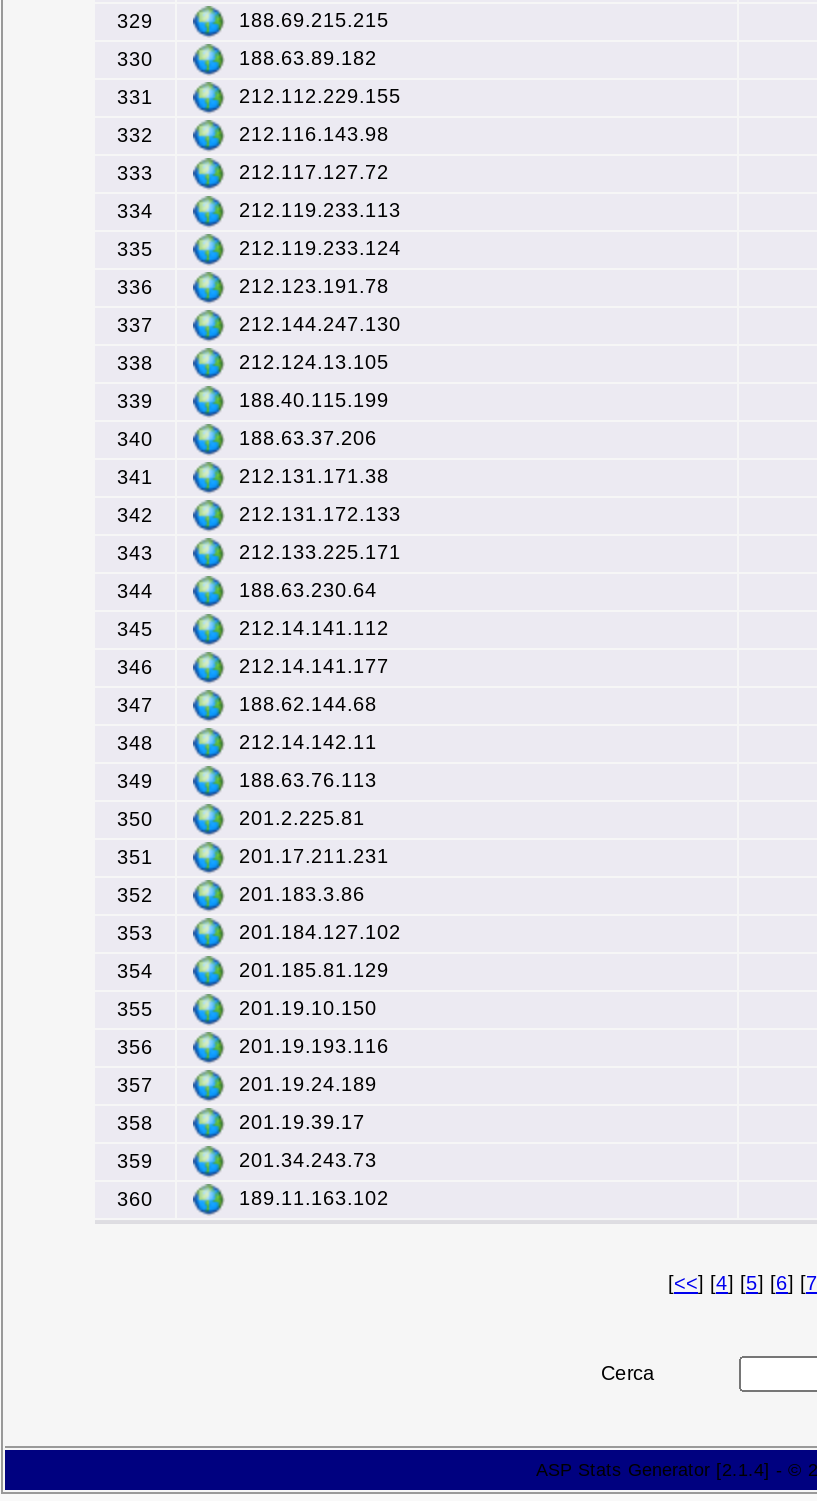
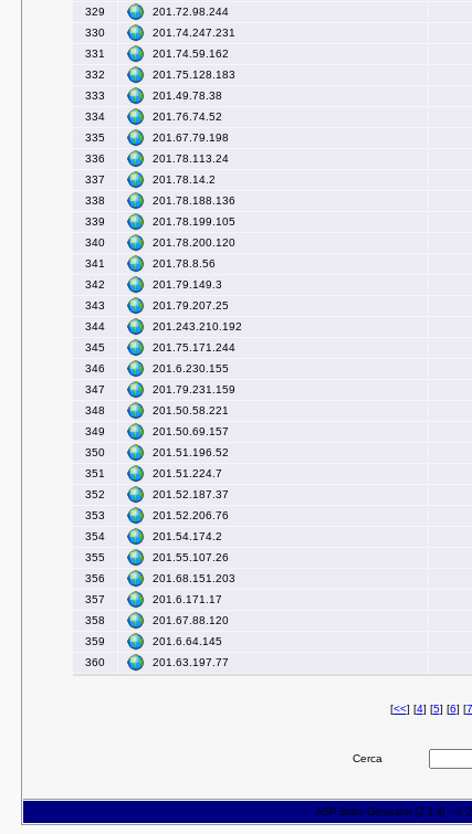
[239,9,389,31] 188.69.215.215 -> [153,5,229,17] 201.72.98.244
[239,47,377,69] 188.63.89.182 -> [153,26,235,38] 201.74.247.231
[239,85,401,107] 212.112.229.155 -> [153,47,229,59] 201.74.59.162
[239,123,389,145] 212.116.143.98 -> [153,68,235,80] 201.75.128.183
[239,161,389,183] 212.117.127.72 -> [153,89,222,101] 201.49.78.38
[239,199,401,221] 212.119.233.113 -> [153,110,222,122] 201.76.74.52
[239,237,401,259] 212.119.233.124 -> [153,131,229,143] 201.67.79.198
[239,275,389,297] 212.123.191.78 -> [153,152,229,164] 201.78.113.24
[239,313,401,335] 212.144.247.130 -> [153,173,216,185] 201.78.14.2
[239,351,389,373] 212.124.13.105 -> [153,194,235,206] 201.78.188.136
[239,389,389,411] 188.40.115.199 -> [153,215,235,227] 201.78.199.105
[239,427,377,449] 188.63.37.206 -> [153,236,235,248] 201.78.200.120
[239,465,389,487] 212.131.171.38 -> [153,257,216,269] 201.78.8.56
[239,503,401,525] 212.131.172.133 -> [153,278,222,290] 201.79.149.3
[239,541,401,563] 212.133.225.171 -> [153,299,229,311] 201.79.207.25
[239,579,377,601] 188.63.230.64 -> [153,320,242,332] 201.243.210.192
[239,617,389,639] 212.14.141.112 -> [153,341,235,353] 201.75.171.244
[239,655,389,677] 212.14.141.177 -> [153,362,229,374] 201.6.230.155
[239,693,377,715] 188.62.144.68 -> [153,383,235,395] 201.79.231.159
[239,731,377,753] 212.14.142.11 -> [153,404,229,416] 201.50.58.221
[239,769,377,791] 188.63.76.113 -> [153,425,229,437] 201.50.69.157
[239,807,365,829] 201.2.225.81 -> [153,446,229,458] 201.51.196.52
[239,845,389,867] 201.17.211.231 -> [153,467,222,479] 201.51.224.7
[239,883,365,905] 201.183.3.86 -> [153,488,229,500] 201.52.187.37
[239,921,401,943] 201.184.127.102 -> [153,509,229,521] 201.52.206.76
[239,959,389,981] 201.185.81.129 -> [153,530,222,542] 201.54.174.2
[239,997,377,1019] 201.19.10.150 -> [153,551,229,563] 201.55.107.26
[239,1035,389,1057] 201.19.193.116 -> [153,572,235,584] 201.68.151.203
[239,1073,377,1095] 201.19.24.189 -> [153,593,222,605] 201.6.171.17
[239,1111,365,1133] 201.19.39.17 -> [153,614,229,626] 201.67.88.120
[239,1149,377,1171] 201.34.243.73 -> [153,635,222,647] 201.6.64.145
[239,1187,389,1209] 189.11.163.102 -> [153,656,229,668] 201.63.197.77

